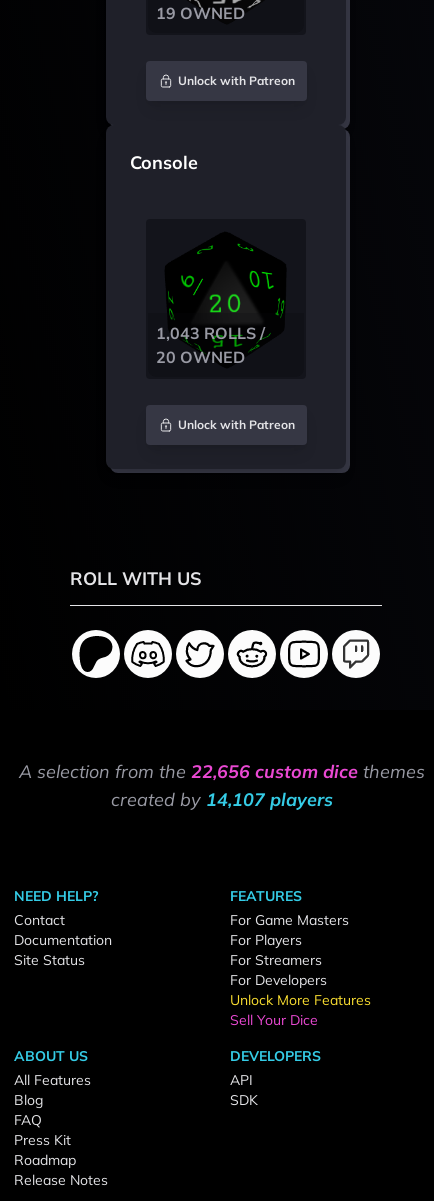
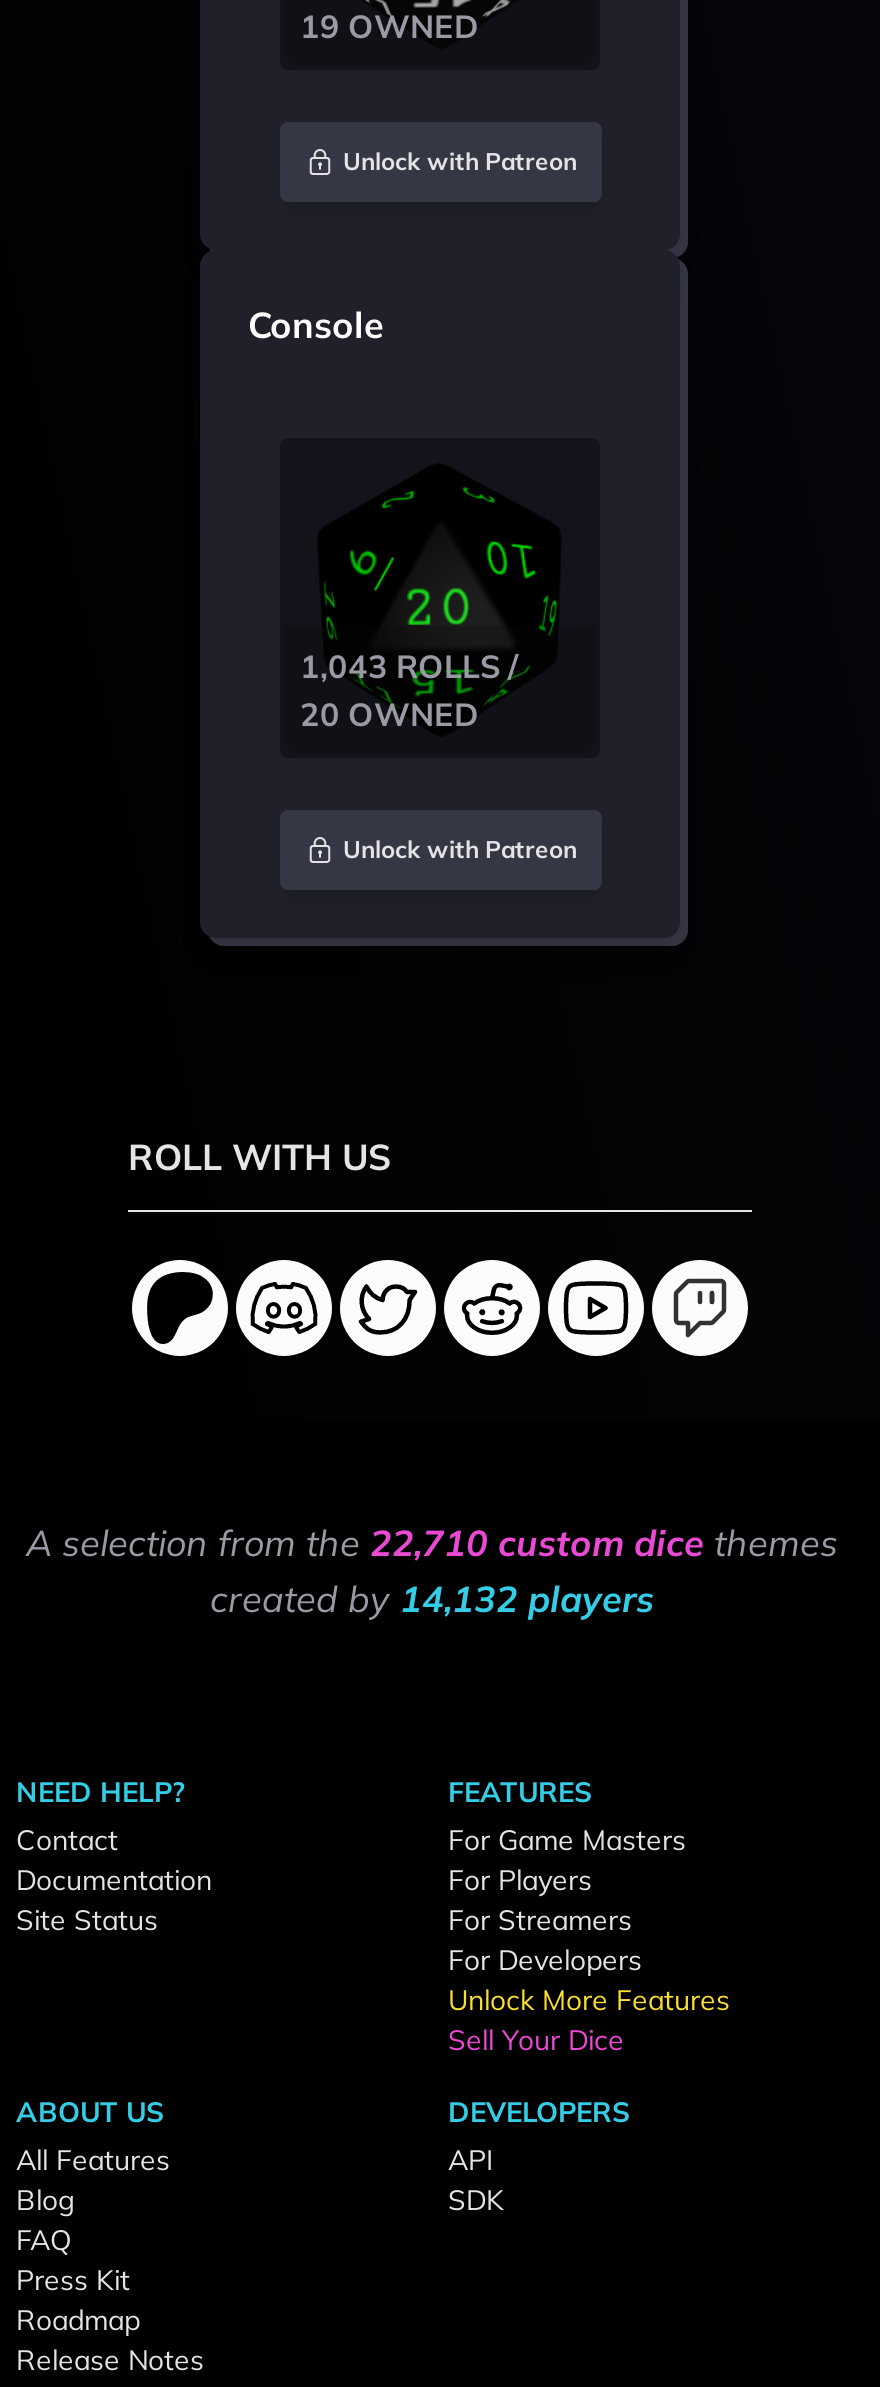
[19,760,425,783] A selection from the 22,656 custom dice themes -> [26,1520,838,1566] A selection from the 22,710 custom dice themes
[111,788,333,811] created by 14,107 players -> [210,1576,654,1622] created by 14,132 players

